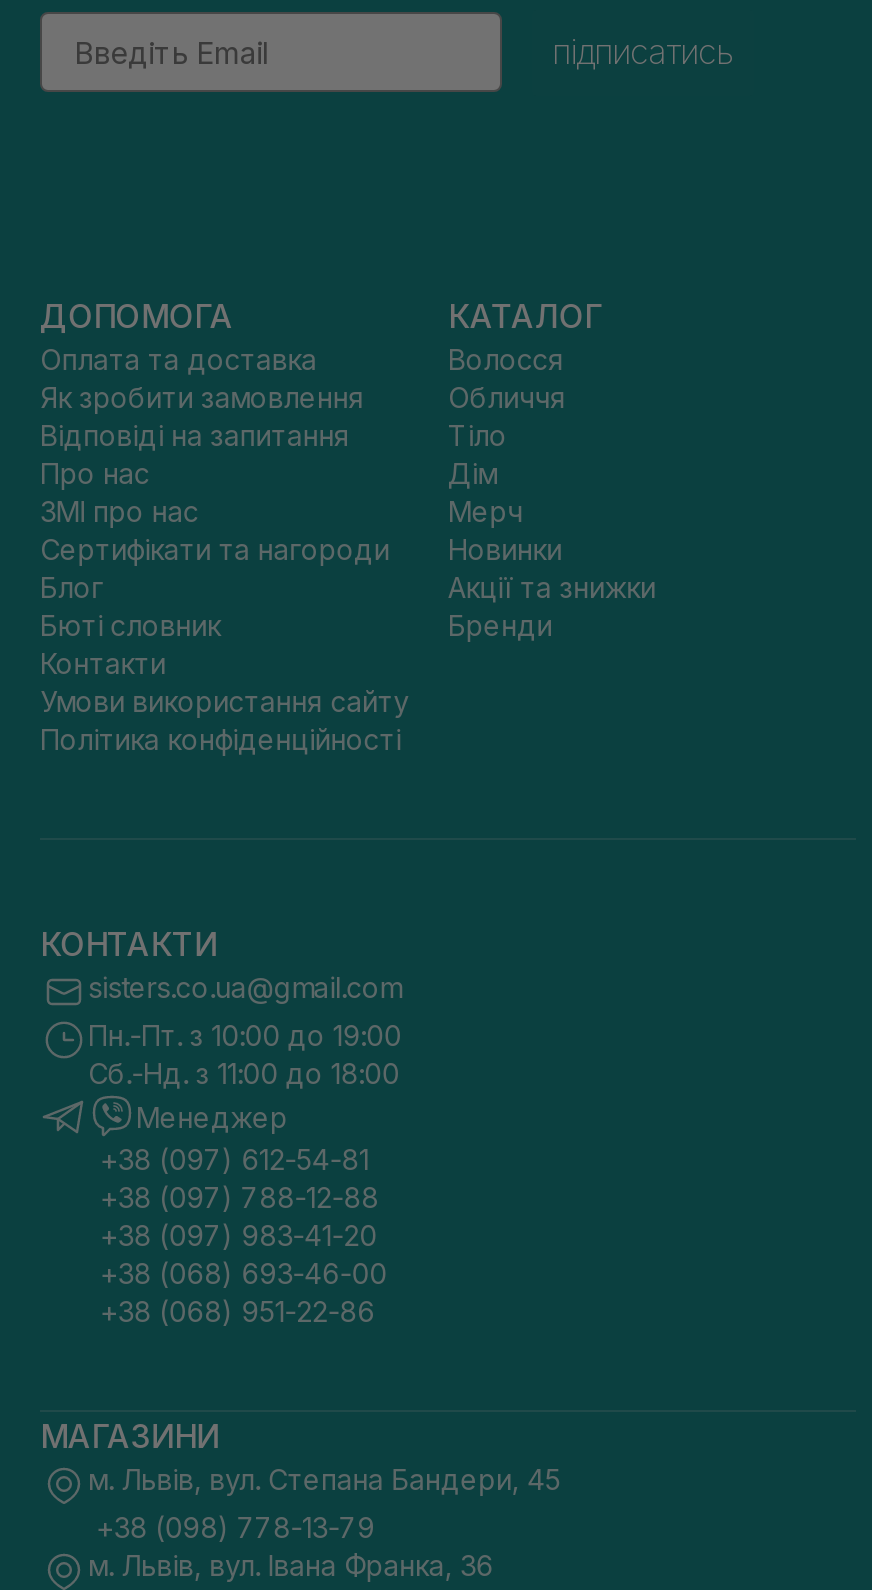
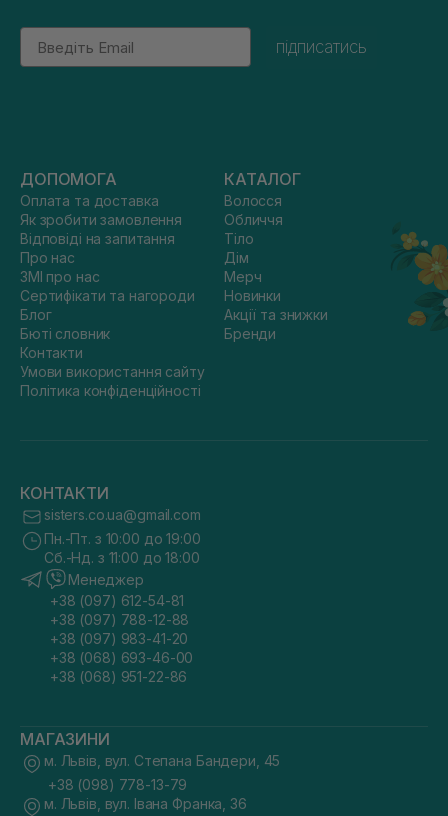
none -> [393,228,445,330] [image]

